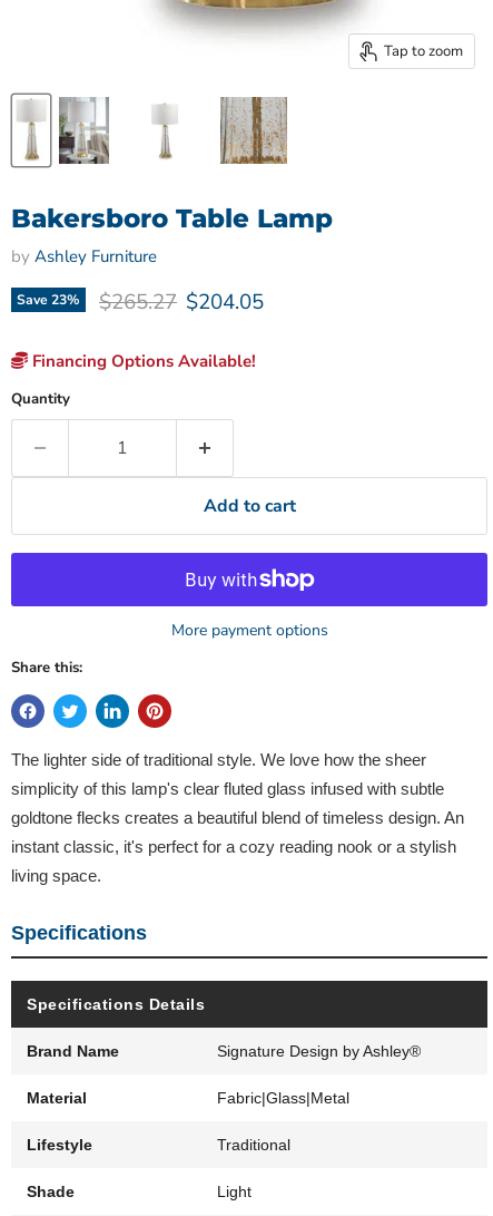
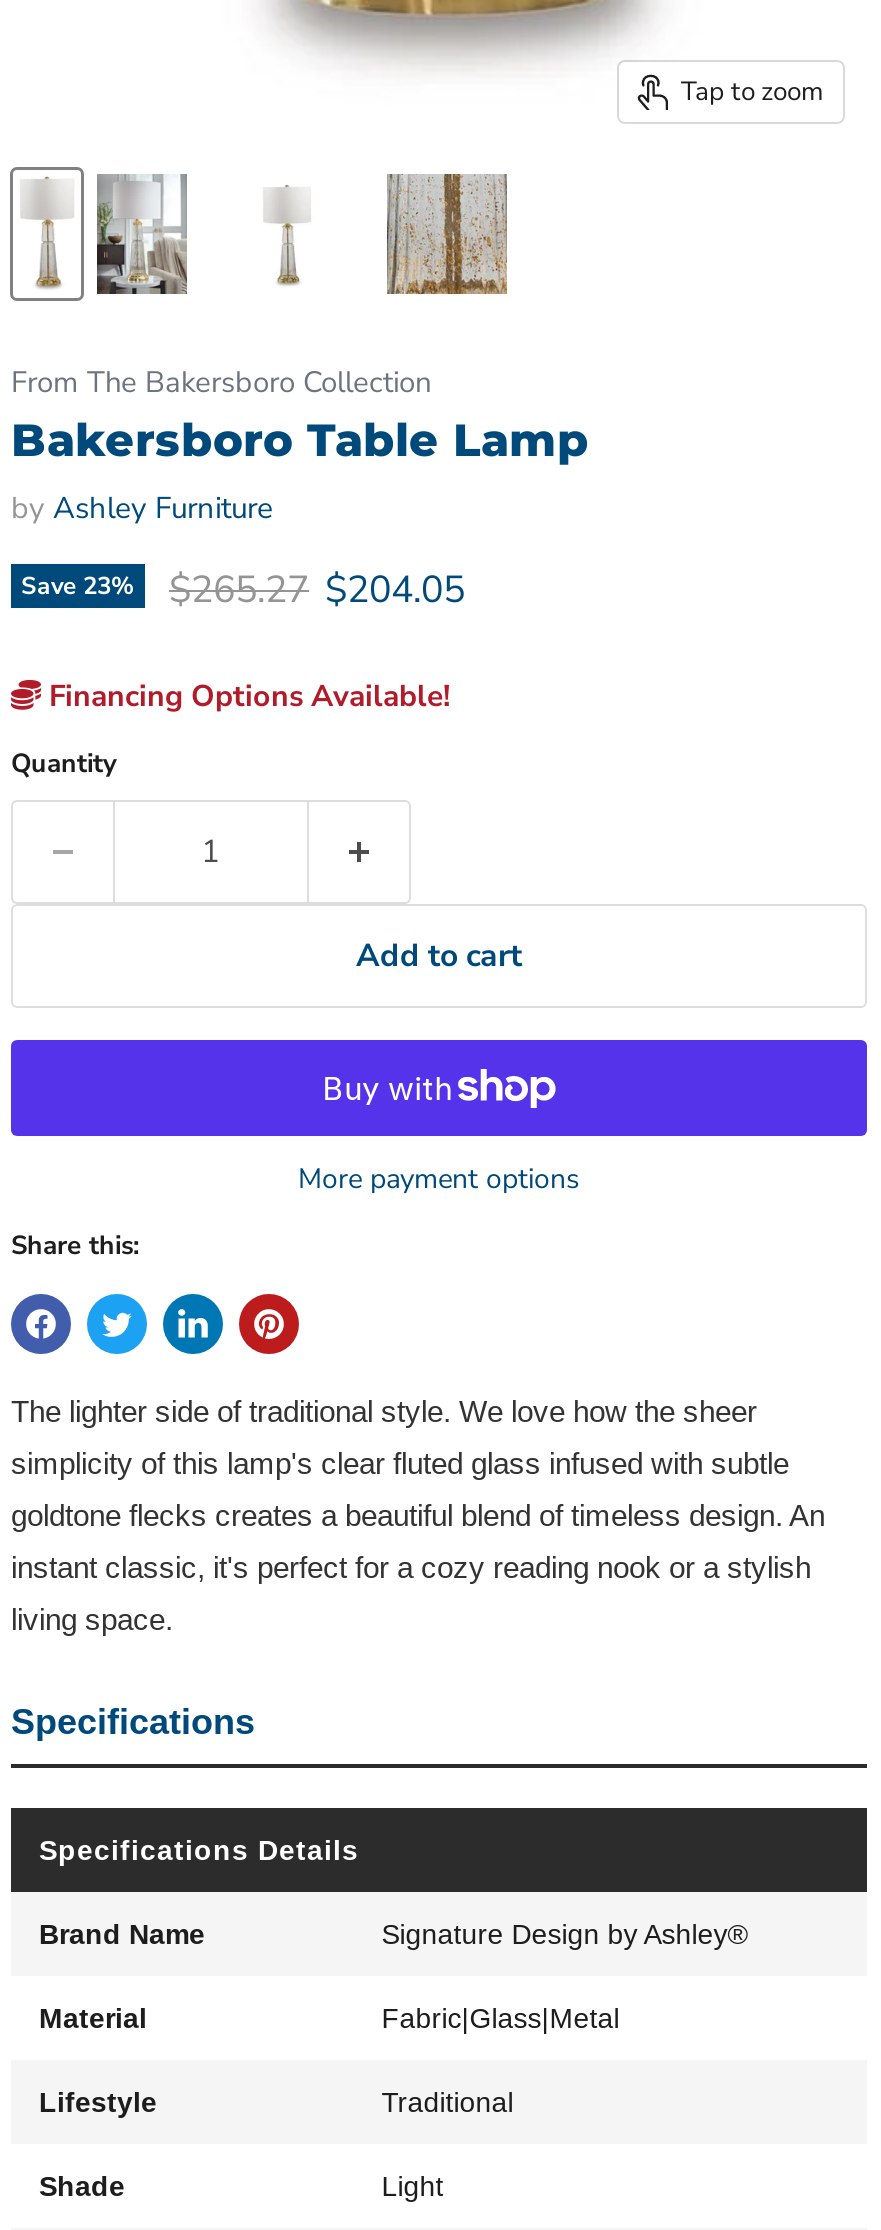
none -> [11,362,431,402] From The Bakersboro Collection

